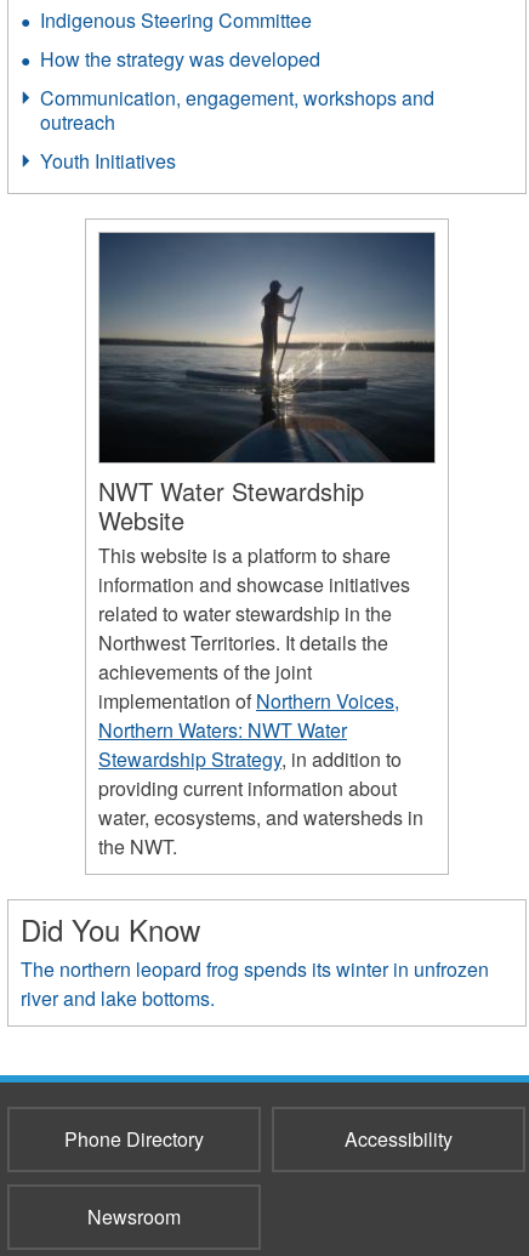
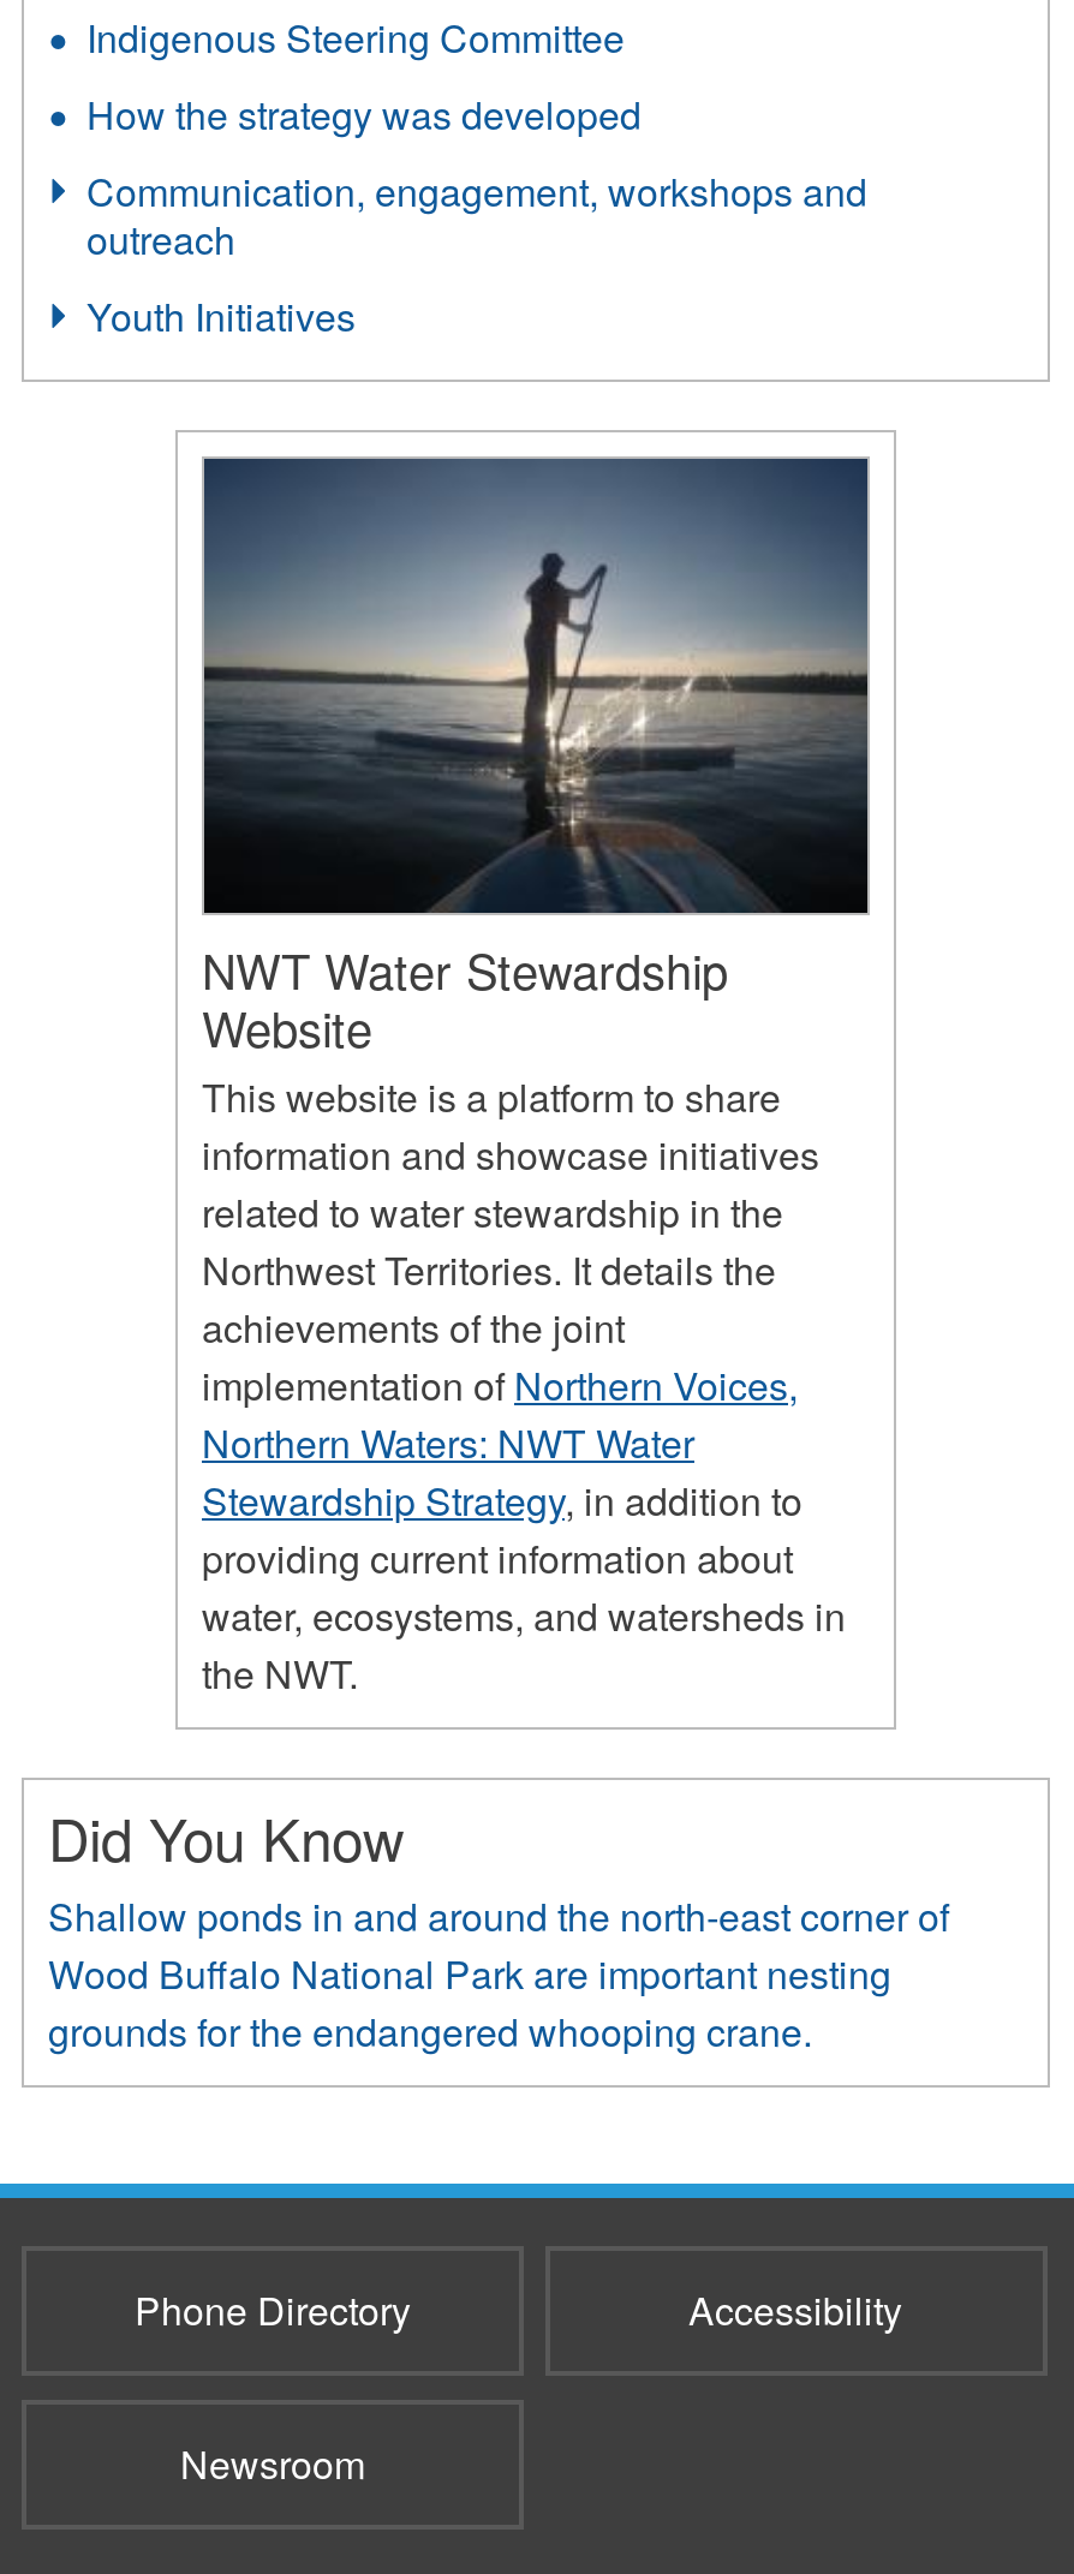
[21,956,489,1013] The northern leopard frog spends its winter in unfrozen | river and lake bottoms. -> [48,1889,949,2060] Shallow ponds in and around the north-east corner of | Wood Buffalo National Park are important nesting | grounds for the endangered whooping crane.

